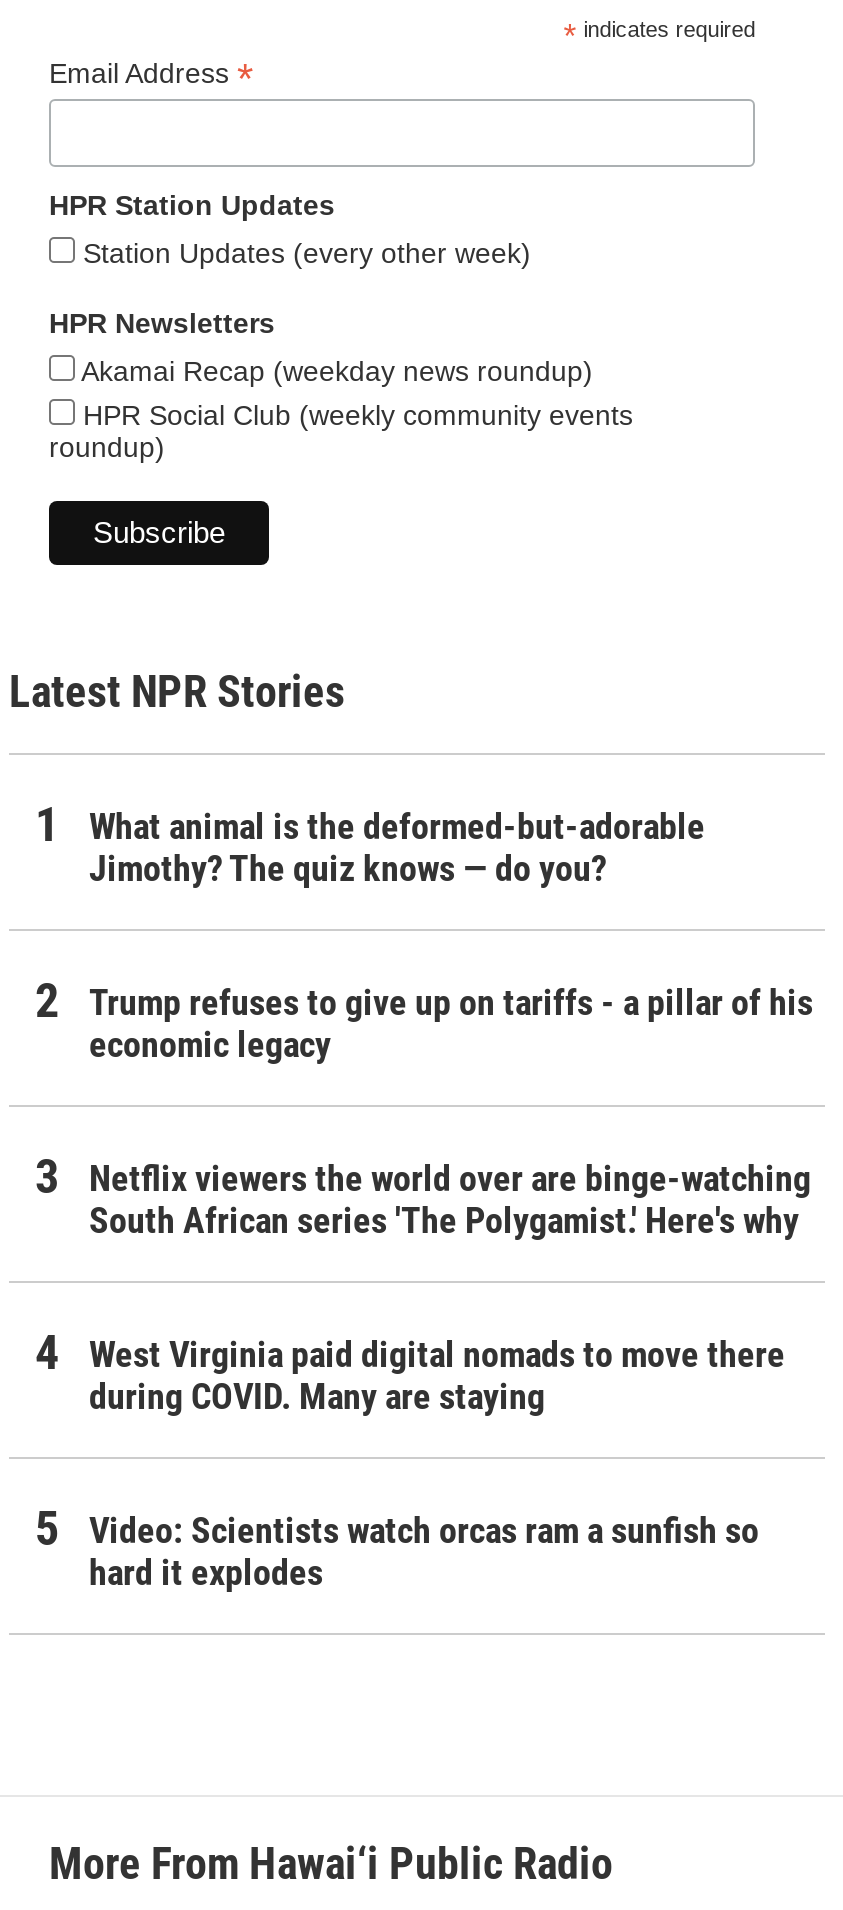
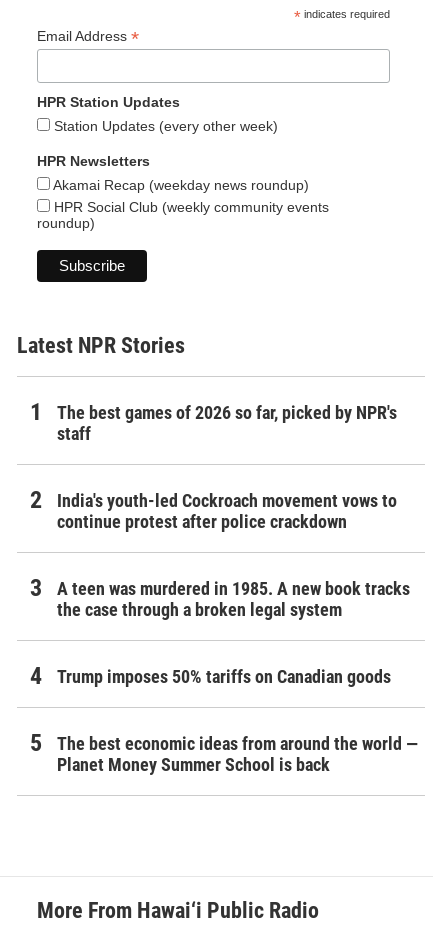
[89,806,705,890] What animal is the deformed-but-adorable | Jimothy? The quiz knows — do you? -> [57,402,397,444] The best games of 2026 so far, picked by NPR's | staff
[89,982,813,1066] Trump refuses to give up on tariffs - a pillar of his | economic legacy -> [57,490,397,532] India's youth-led Cockroach movement vows to | continue protest after police crackdown
[89,1158,811,1242] Netflix viewers the world over are binge-watching | South African series 'The Polygamist.' Here's why -> [57,578,410,620] A teen was murdered in 1985. A new book tracks | the case through a broken legal system
[89,1334,785,1418] West Virginia paid digital nomads to move there | during COVID. Many are staying -> [57,666,391,687] Trump imposes 50% tariffs on Canadian goods
[89,1510,759,1594] Video: Scientists watch orcas ram a sunfish so | hard it explodes -> [57,733,418,775] The best economic ideas from around the world — | Planet Money Summer School is back

